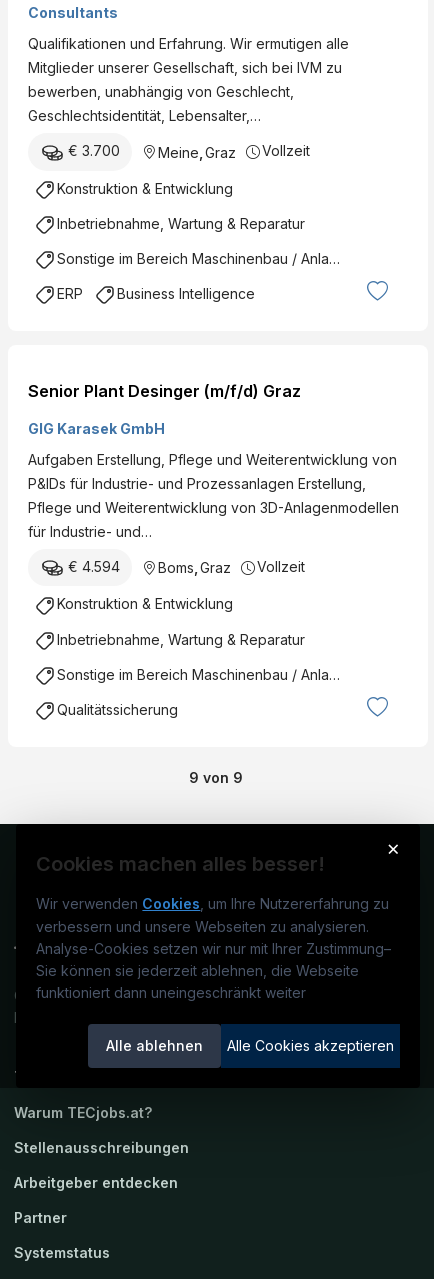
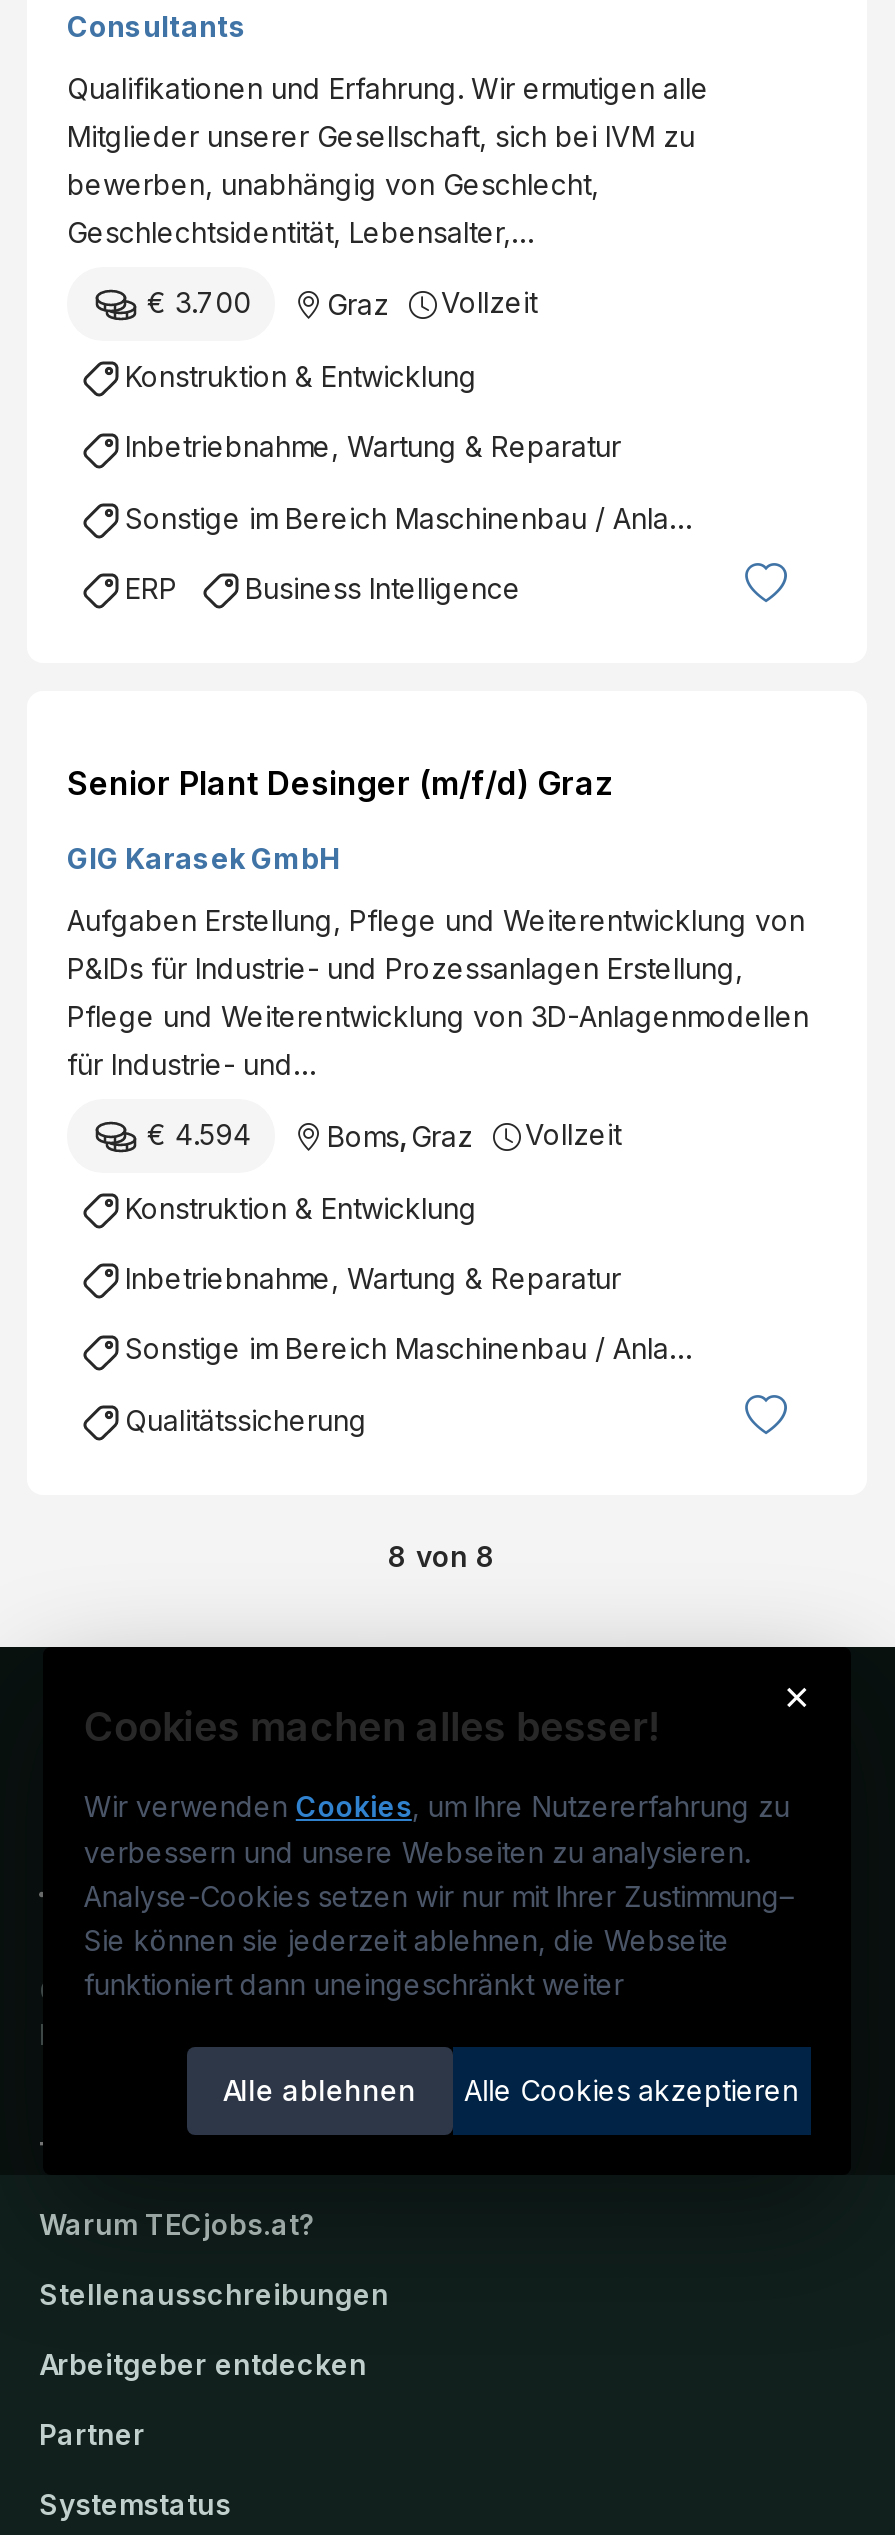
[158,144,236,161] Meine, Graz -> [327,287,389,321] Graz
[188,769,242,786] 9 von 9 -> [388,1539,496,1573] 8 von 8

